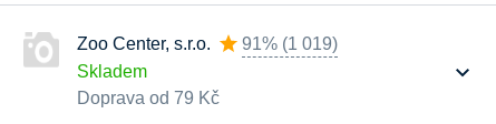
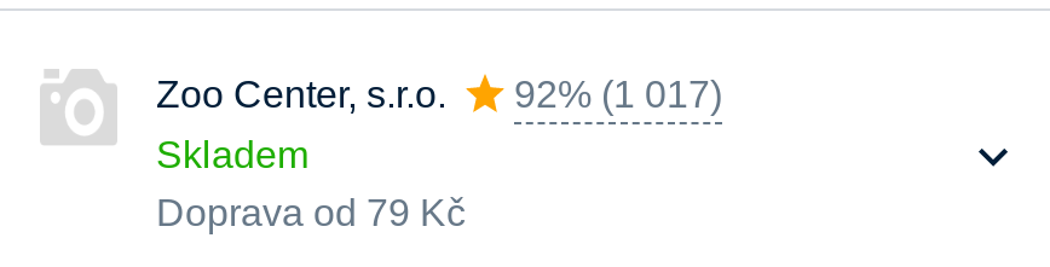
[77,34,338,53] Zoo Center, s.r.o. 91% (1 019) -> [156,74,722,115] Zoo Center, s.r.o. 92% (1 017)

